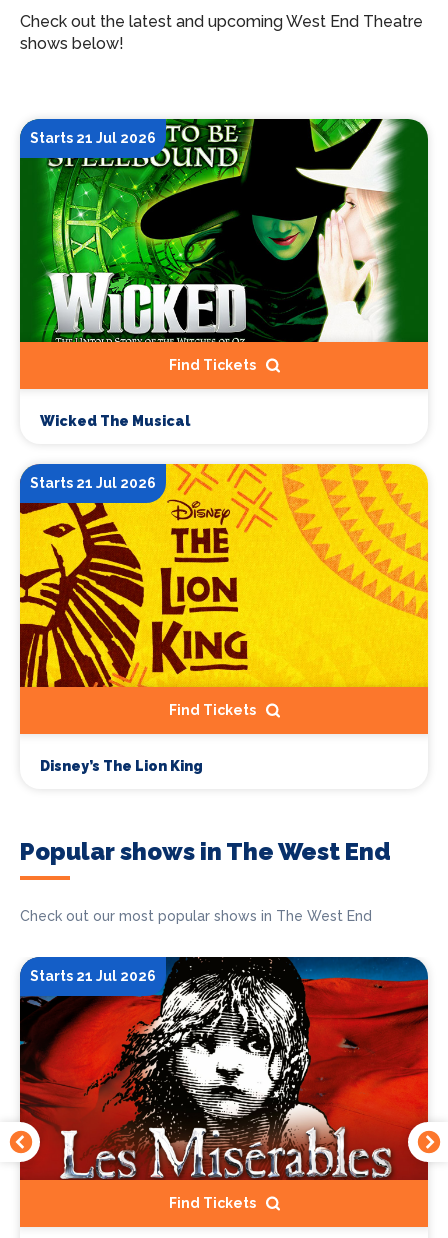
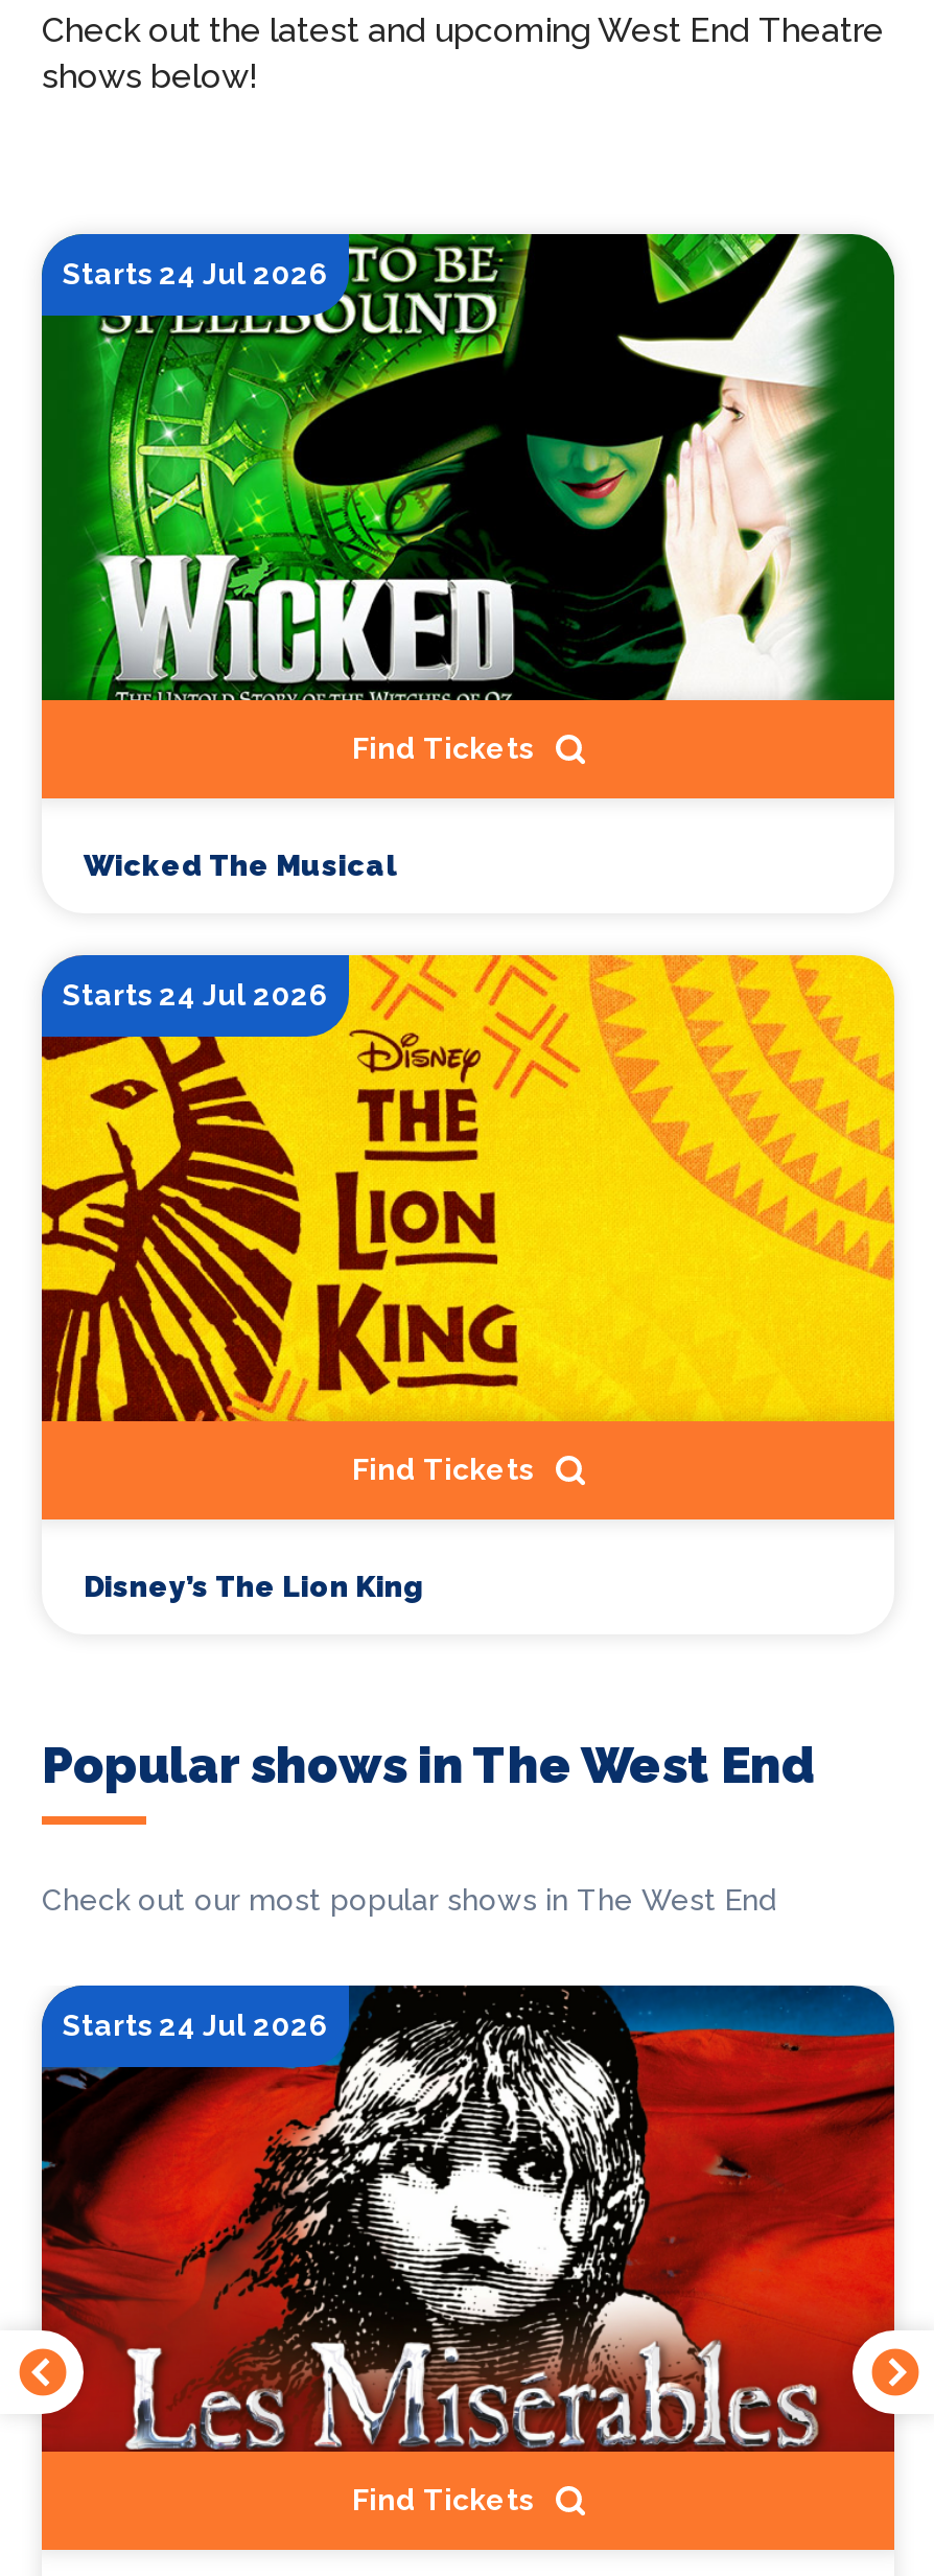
[30,130,156,146] Starts 21 Jul 2026 -> [63,257,328,291] Starts 24 Jul 2026
[30,475,156,491] Starts 21 Jul 2026 -> [63,978,328,1012] Starts 24 Jul 2026
[30,968,156,984] Starts 21 Jul 2026 -> [63,2009,328,2043] Starts 24 Jul 2026

